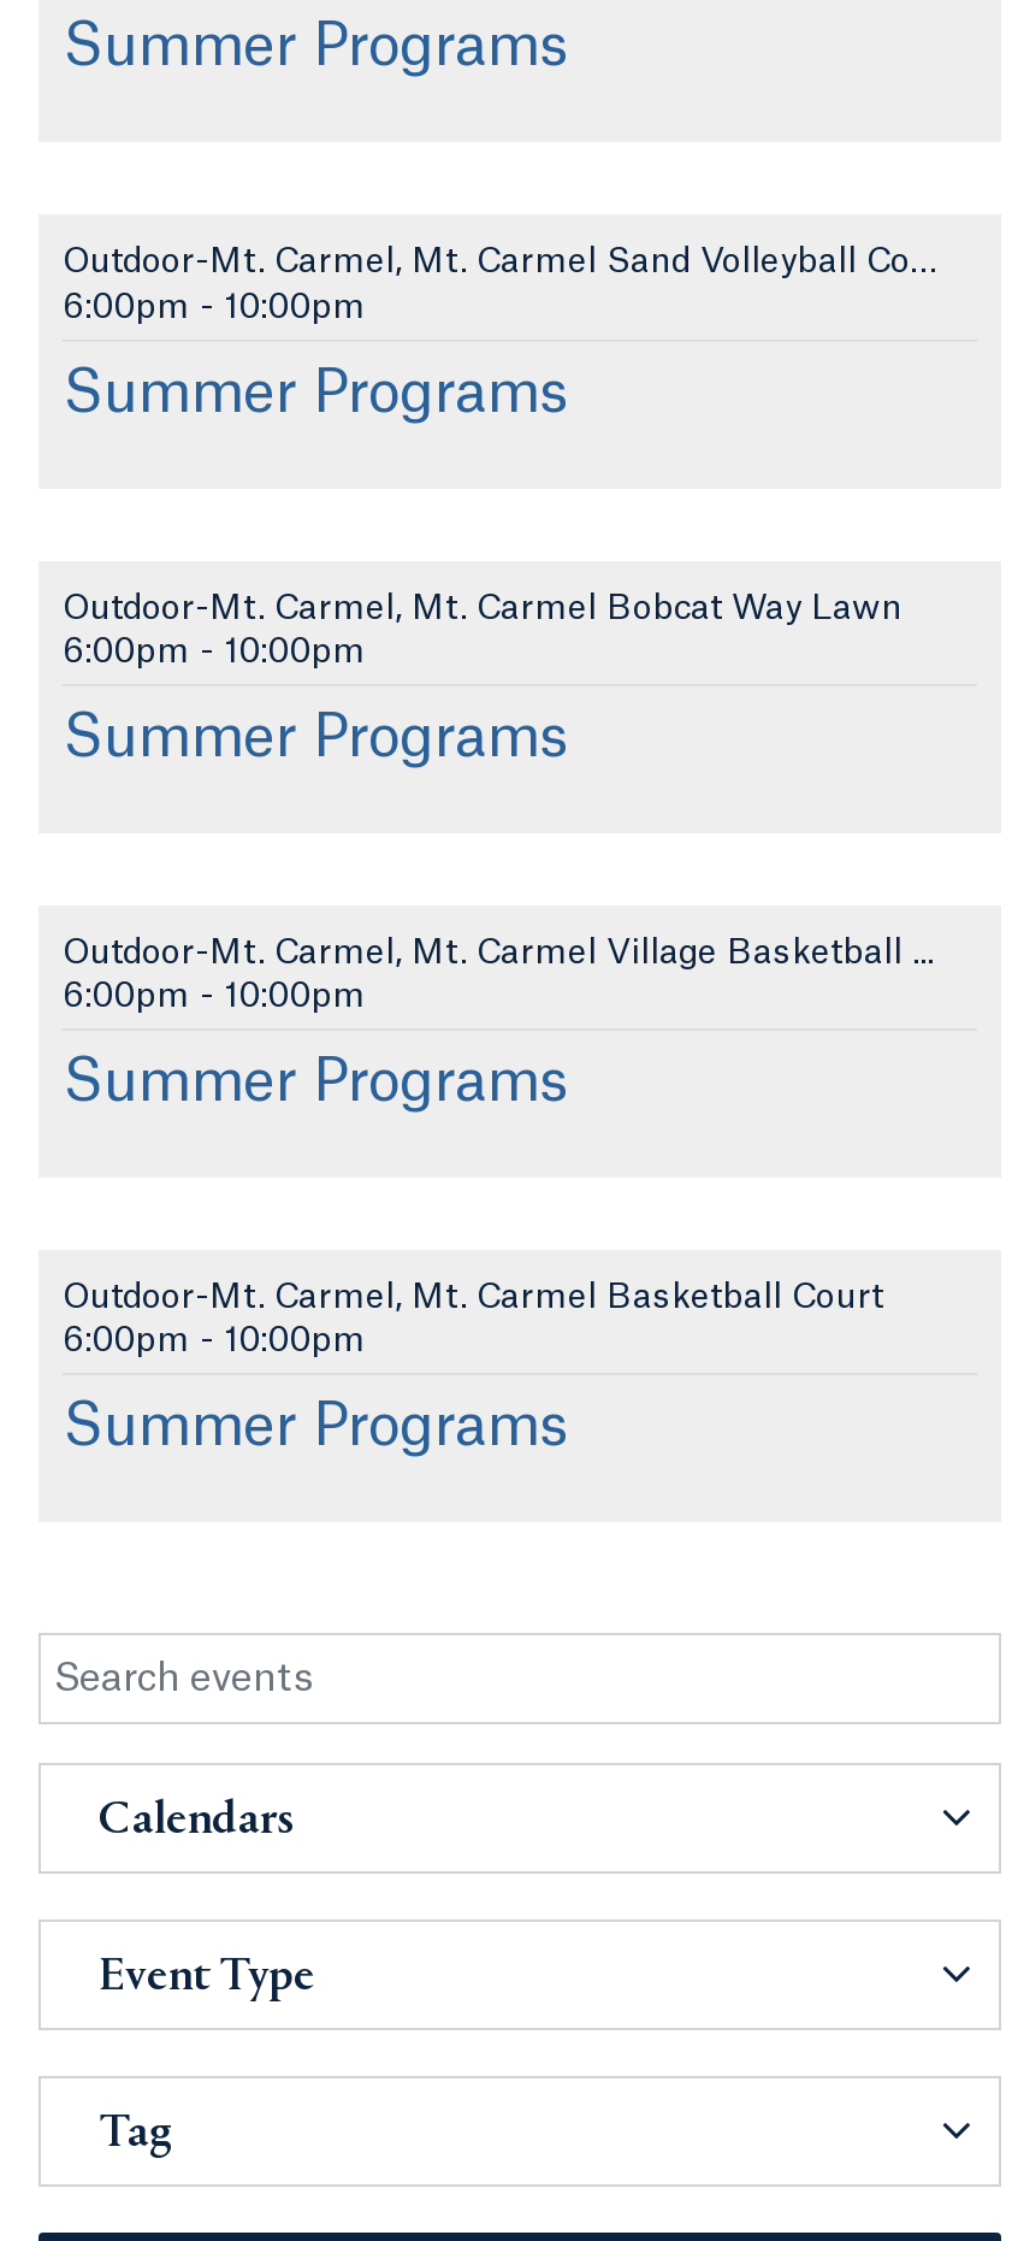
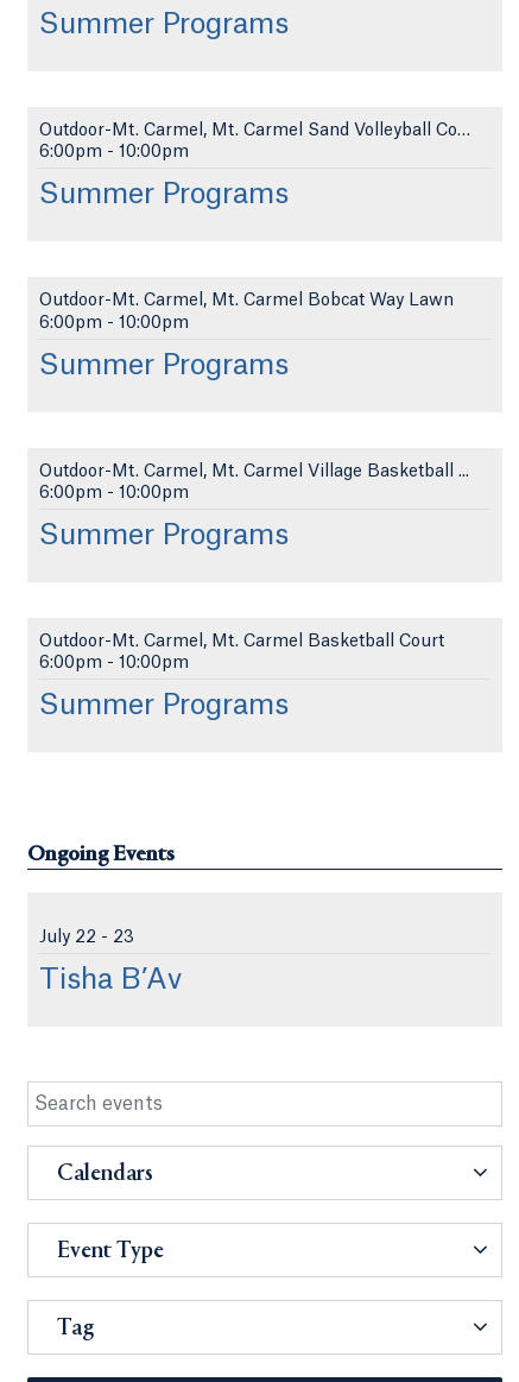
none -> [27,844,175,866] Ongoing Events
none -> [39,929,182,995] Jul y 22 - 23 | Tisha B’Av

